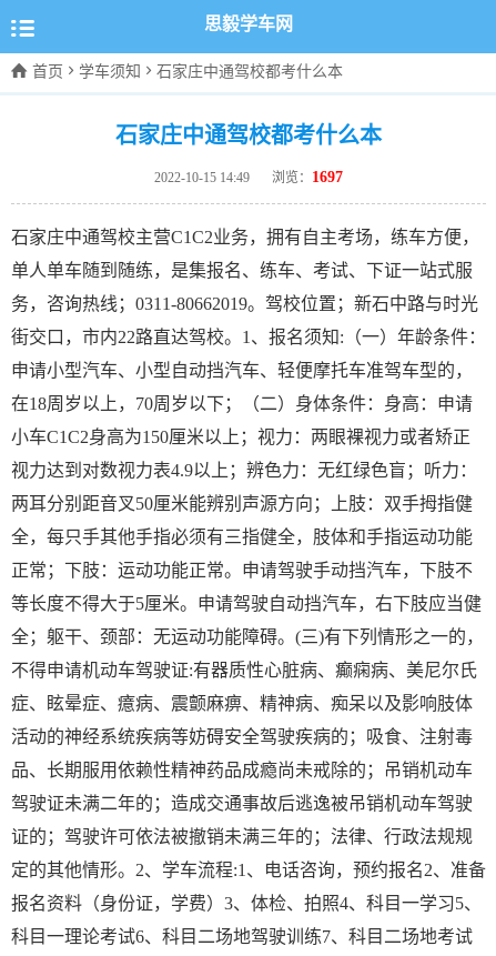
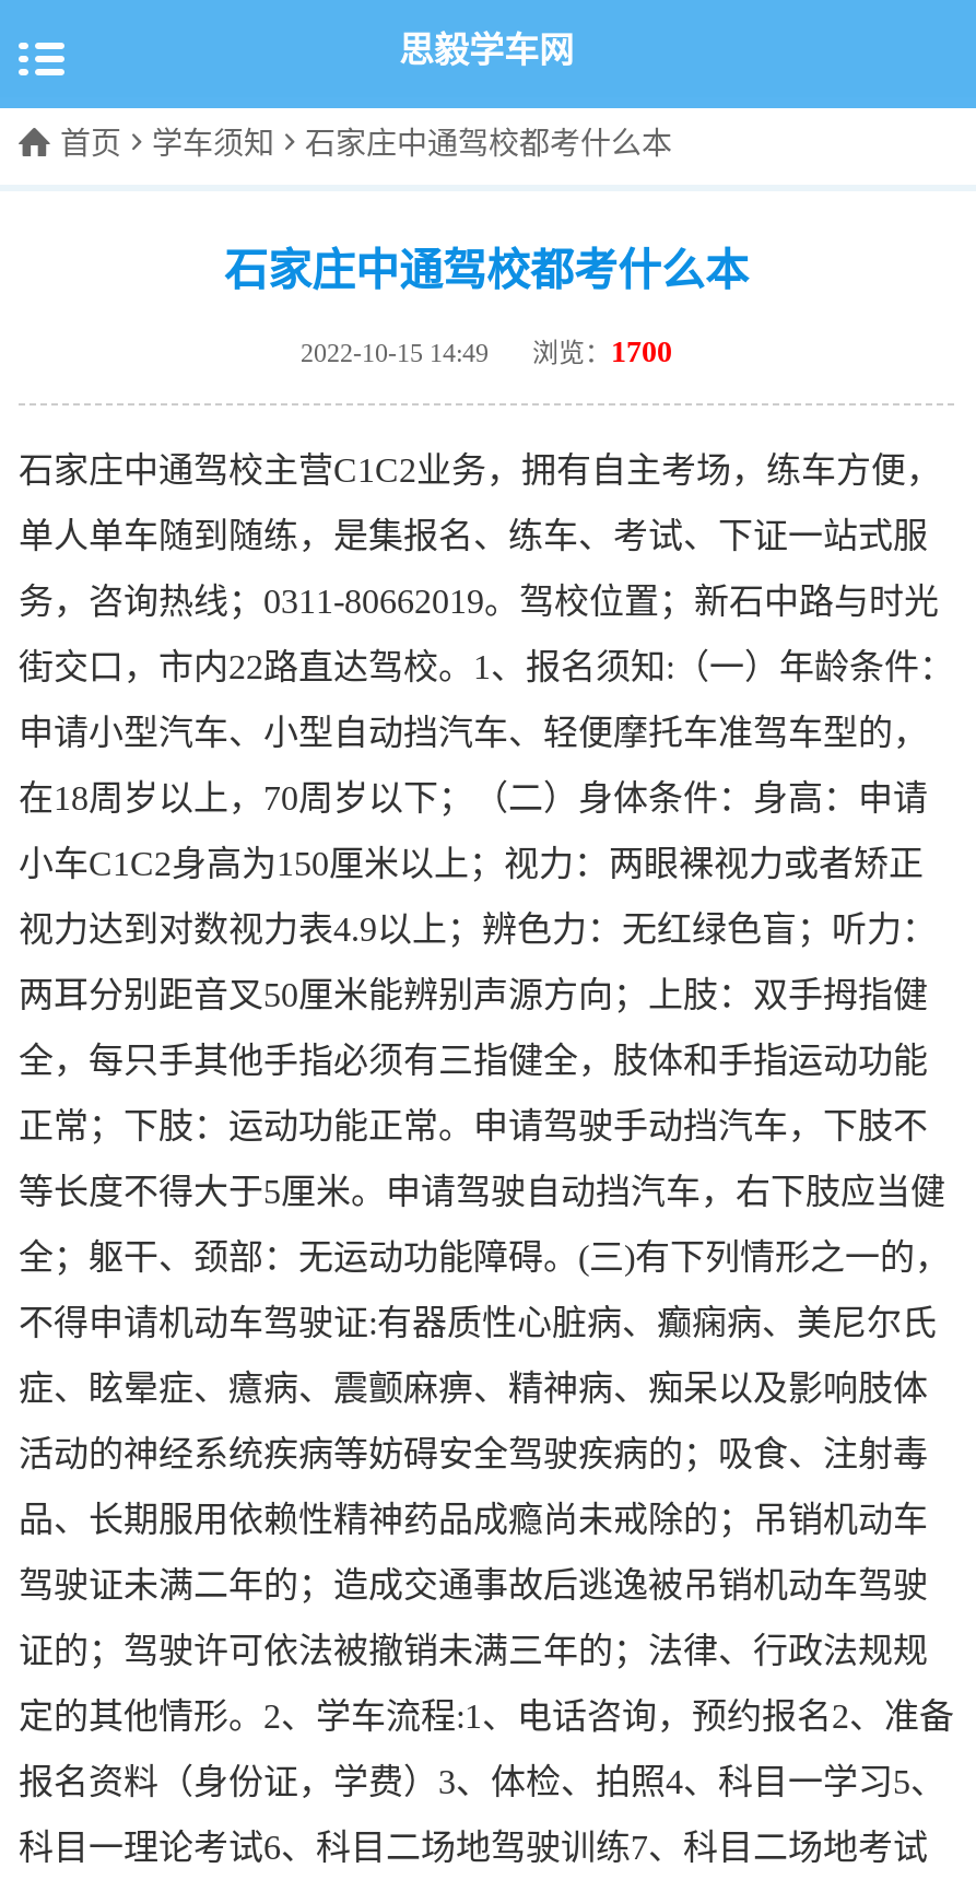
[154,169,343,185] 2022-10-15 14:49 浏览：1697 -> [301,336,672,368] 2022-10-15 14:49 浏览：1700

